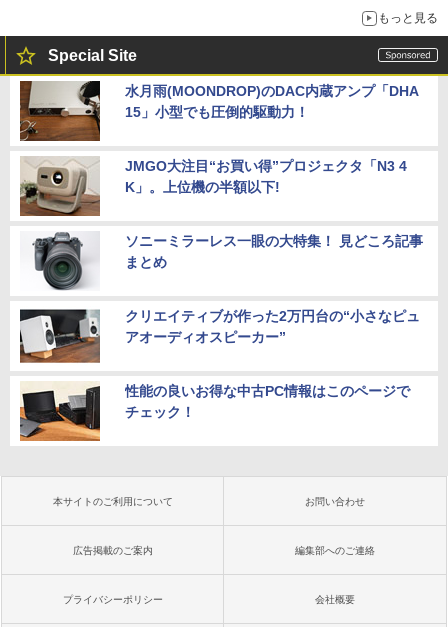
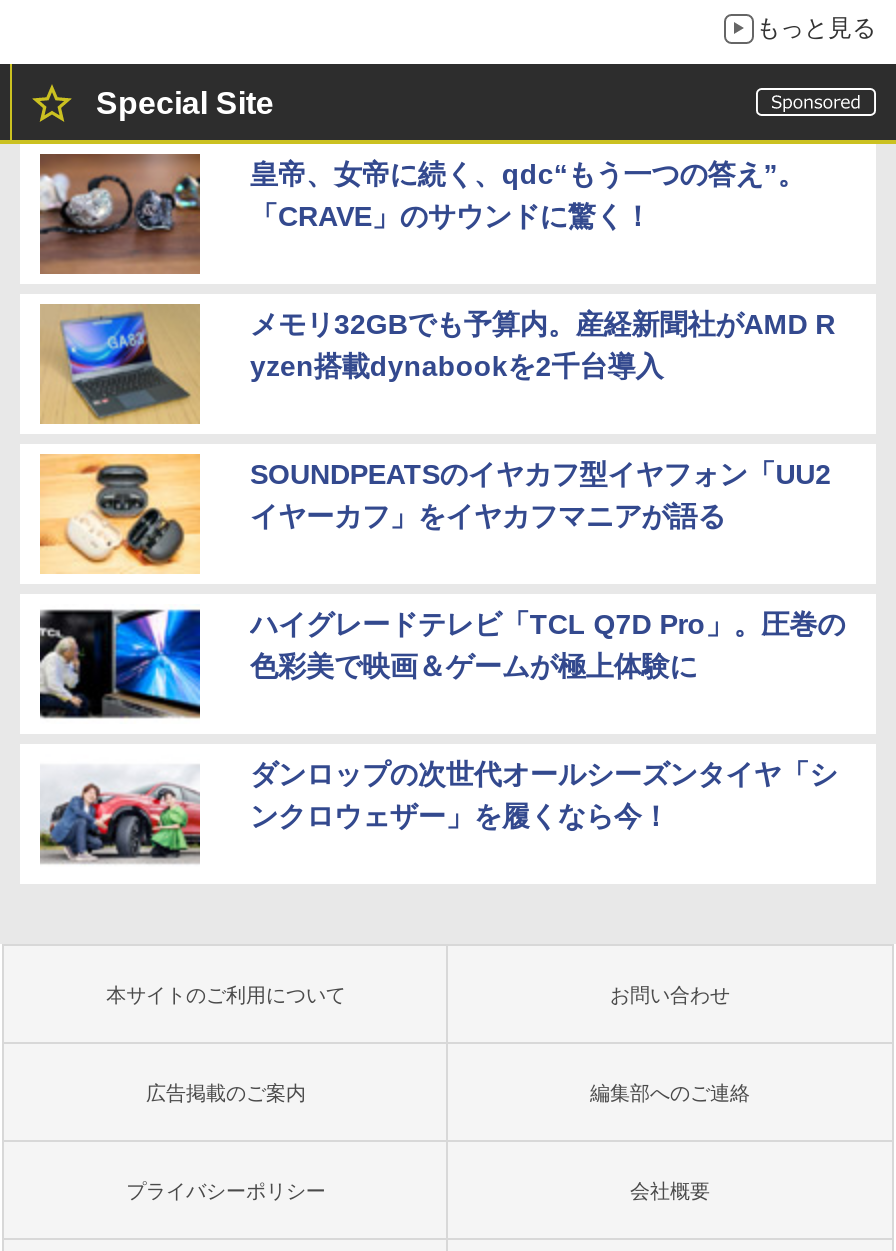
[19,80,419,142] [image] | 水月雨(MOONDROP)のDAC内蔵アンプ「DHA | 15」小型でも圧倒的駆動力！ -> [38,152,805,276] [image] | 皇帝、女帝に続く、qdc“もう一つの答え”。 | 「CRAVE」のサウンドに驚く！
[19,157,407,217] [image] | JMGO大注目“お買い得”プロジェクタ「N3 4 | K」。上位機の半額以下! -> [38,304,835,426] [image] | メモリ32GBでも予算内。産経新聞社がAMD R | yzen搭載dynabookを2千台導入
[20,231,423,291] [image] | ソニーミラーレス一眼の大特集！ 見どころ記事 | まとめ -> [38,452,831,576] [image] | SOUNDPEATSのイヤカフ型イヤフォン「UU2 | イヤーカフ」をイヤカフマニアが語る
[19,308,420,364] [image] | クリエイティブが作った2万円台の“小さなピュ | アオーディオスピーカー” -> [38,608,845,720] [image] | ハイグレードテレビ「TCL Q7D Pro」。圧巻の | 色彩美で映画＆ゲームが極上体験に
[19,381,410,442] [image] | 性能の良いお得な中古PC情報はこのページで | チェック！ -> [40,758,837,874] [image] | ダンロップの次世代オールシーズンタイヤ「シ | ンクロウェザー」を履くなら今！

